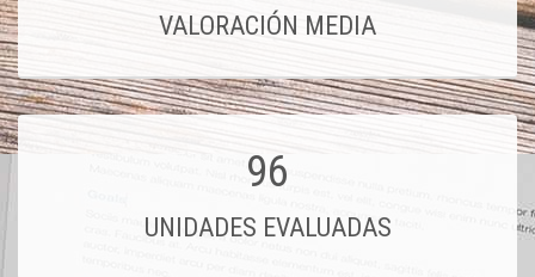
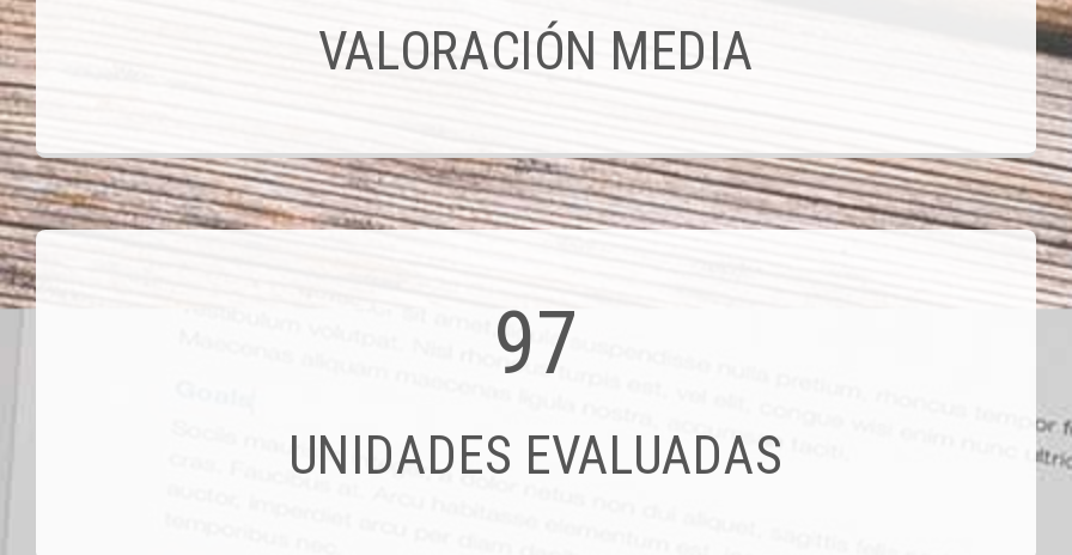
[246,147,289,197] 96 -> [493,294,579,395] 97

